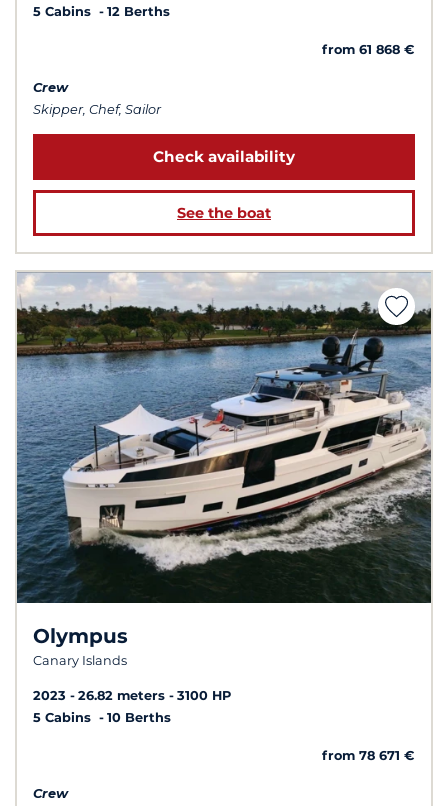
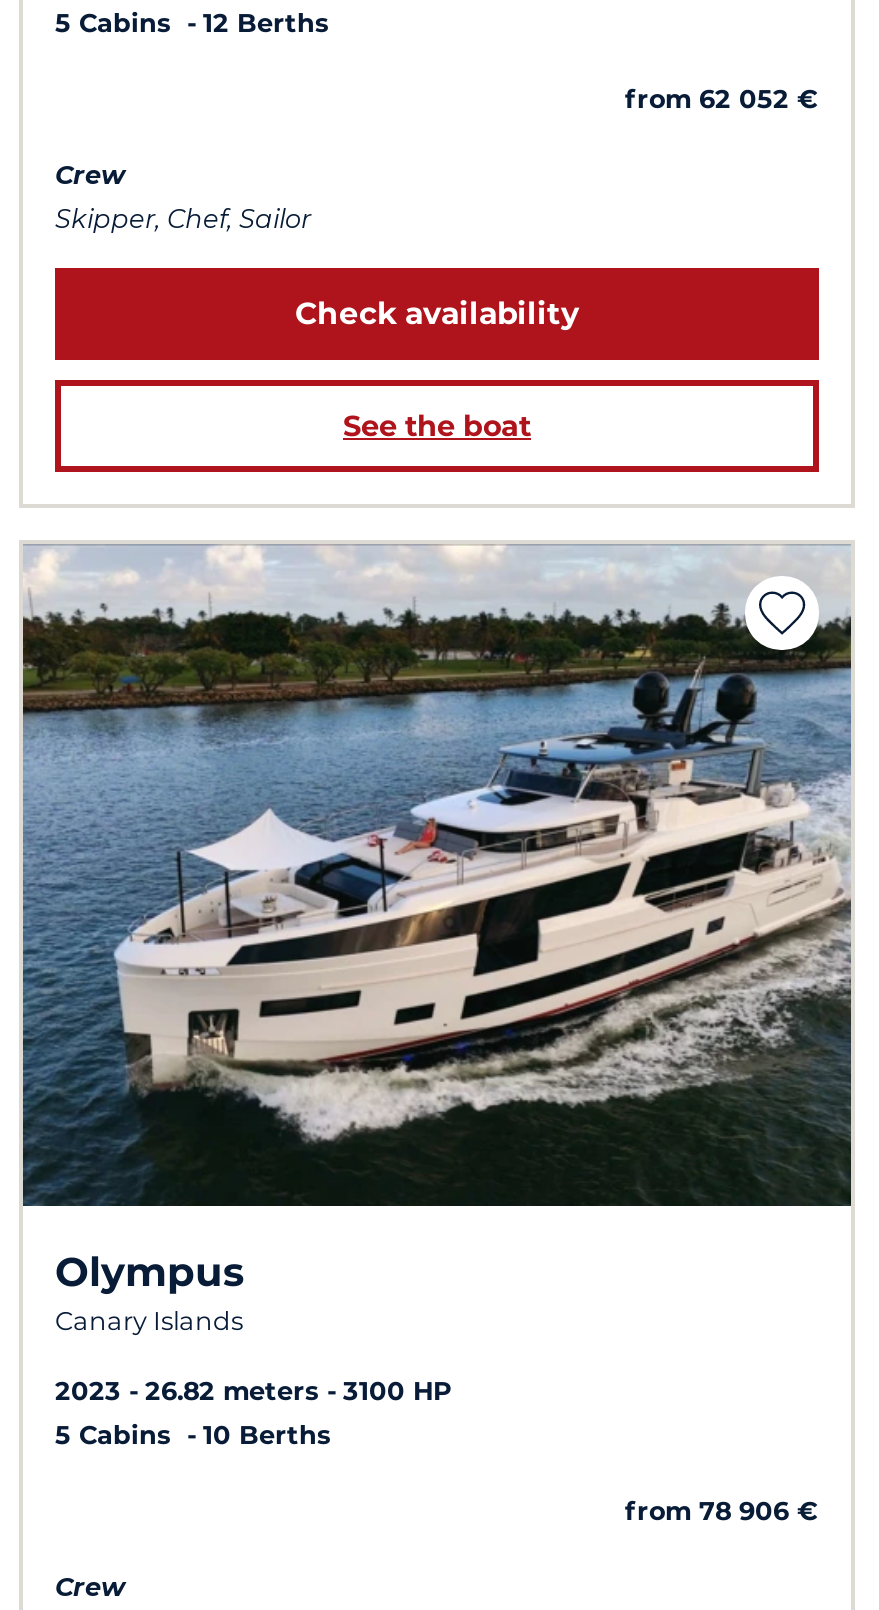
[322,42,415,57] from 61 868 € -> [625,84,819,114] from 62 052 €
[322,748,415,763] from 78 671 € -> [625,1496,819,1526] from 78 906 €

